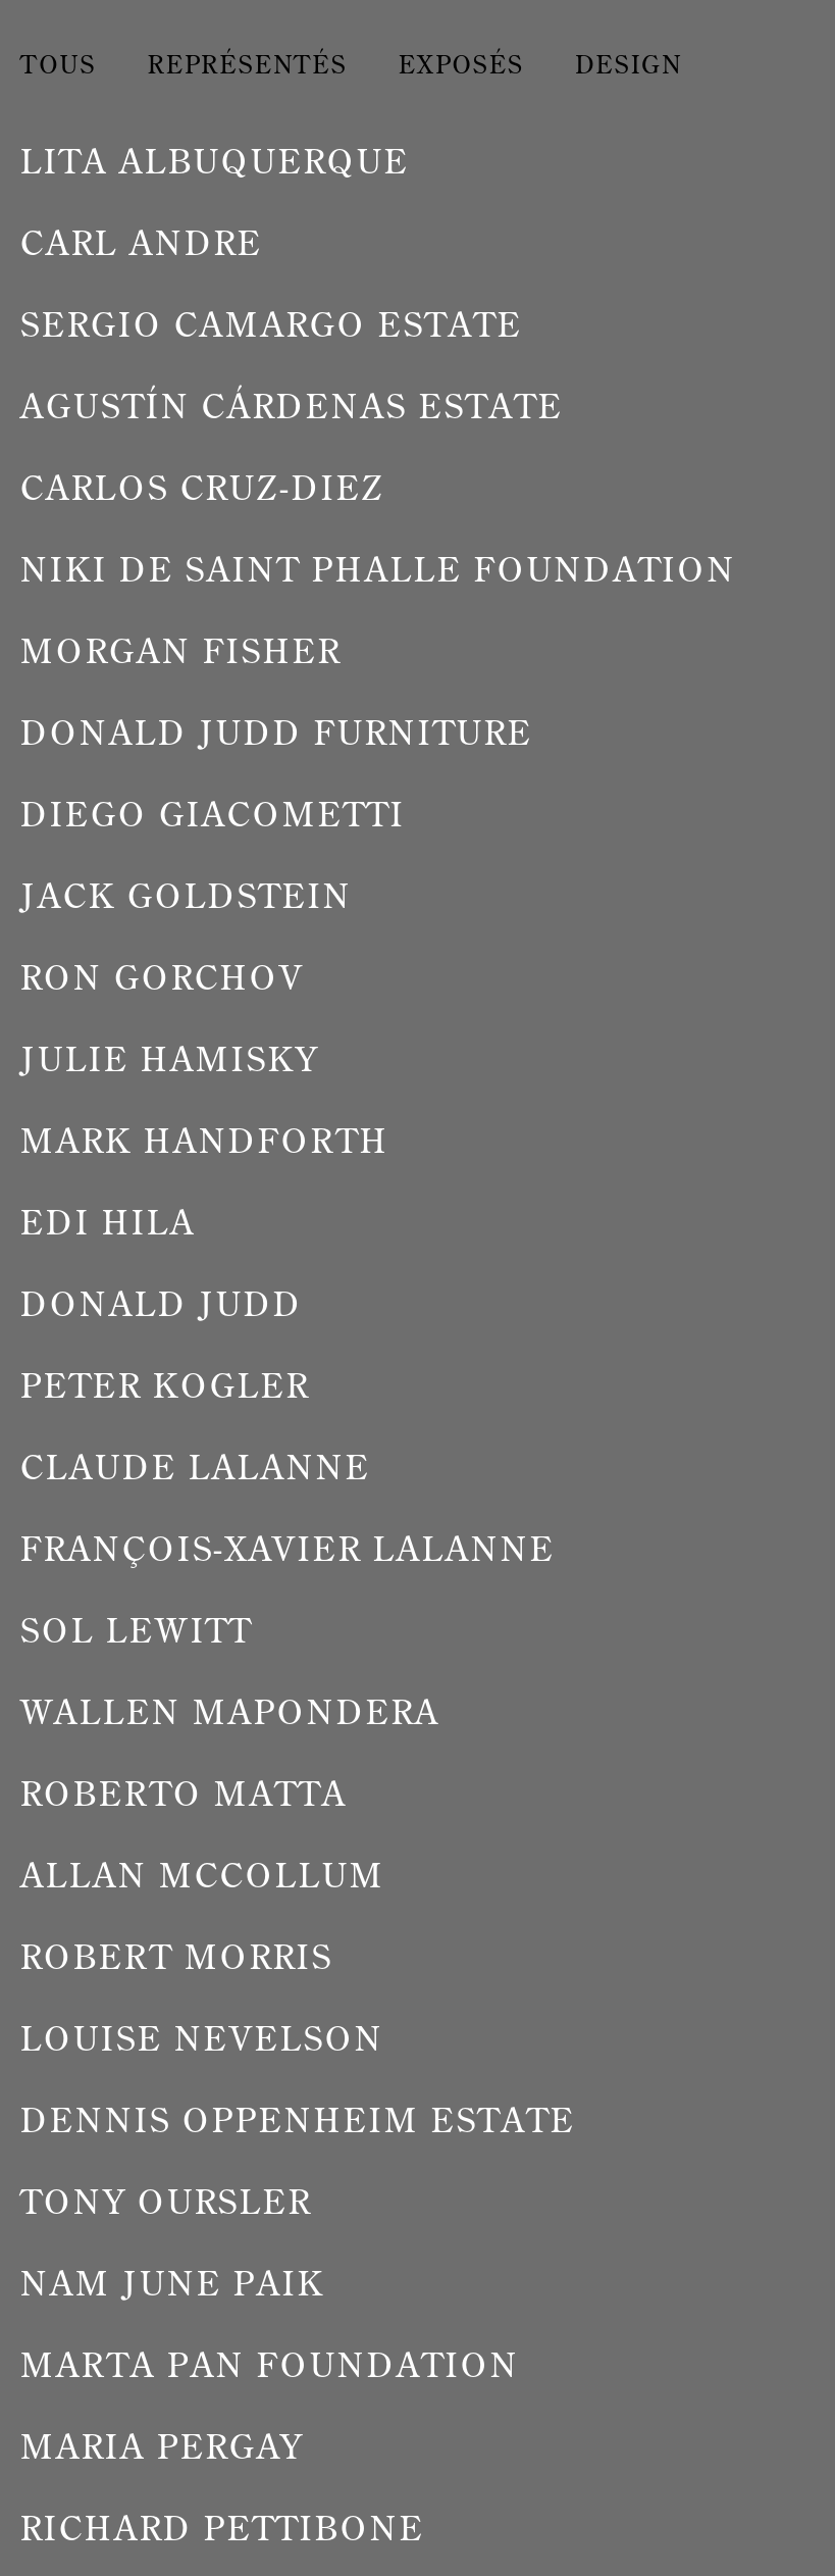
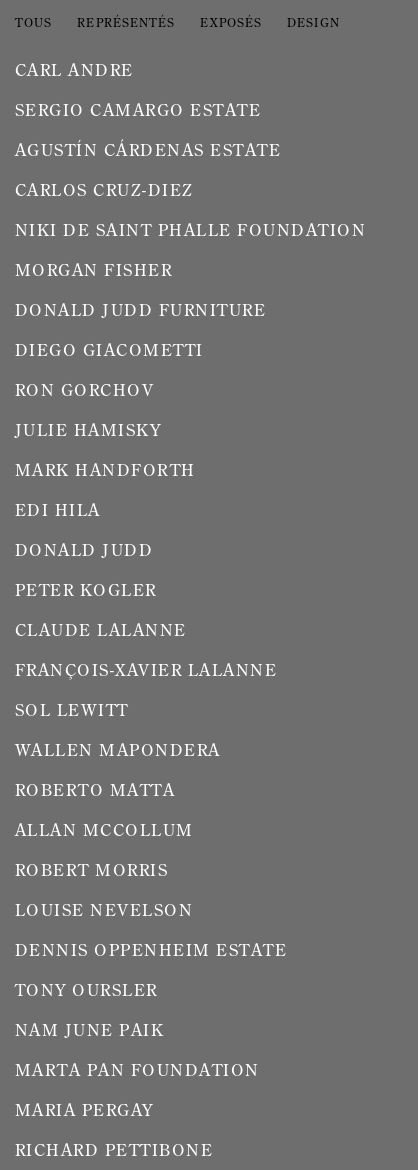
[20,149,410,182] LITA ALBUQUERQUE -> none
[20,883,353,916] JACK GOLDSTEIN -> none

